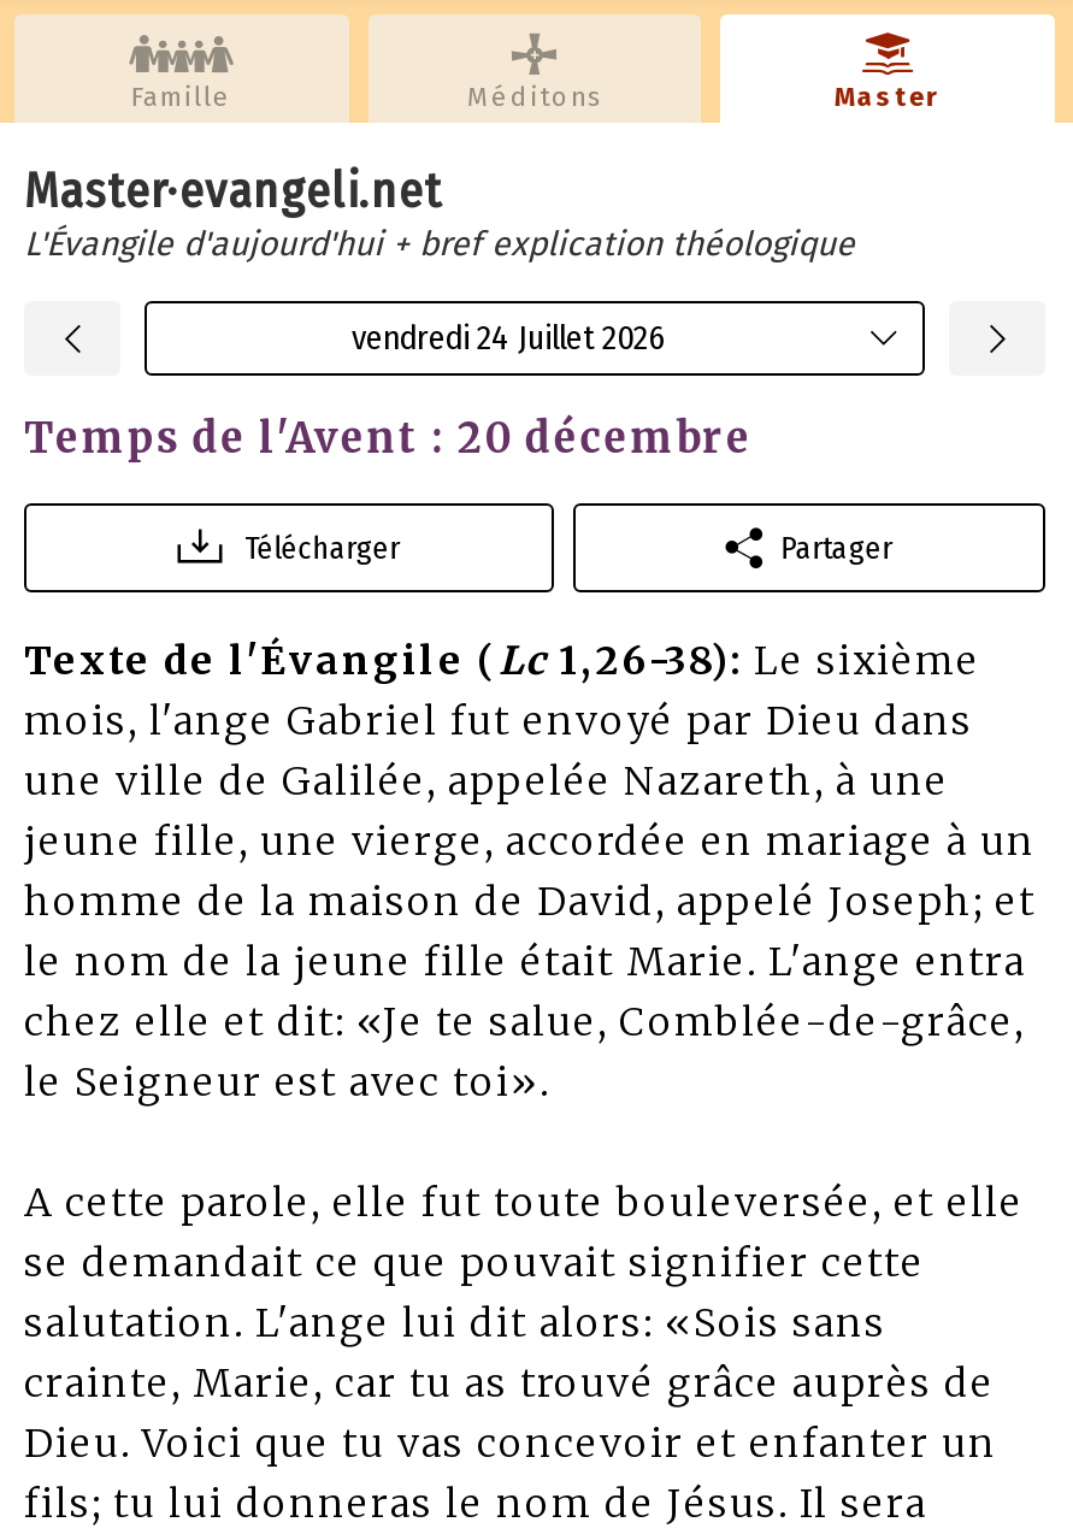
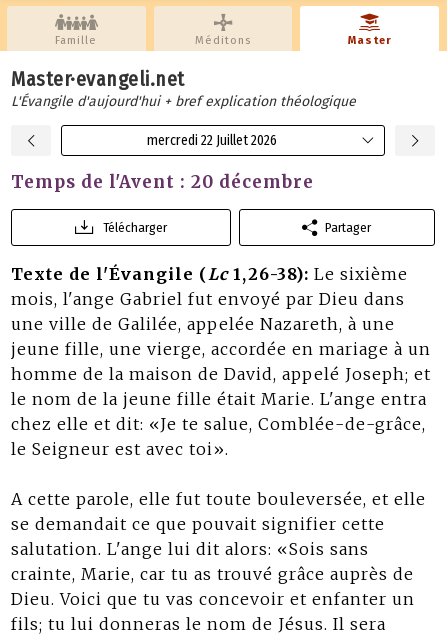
[352,318,665,359] vendredi 24 Juillet 2026 -> [147,132,277,149] mercredi 22 Juillet 2026

